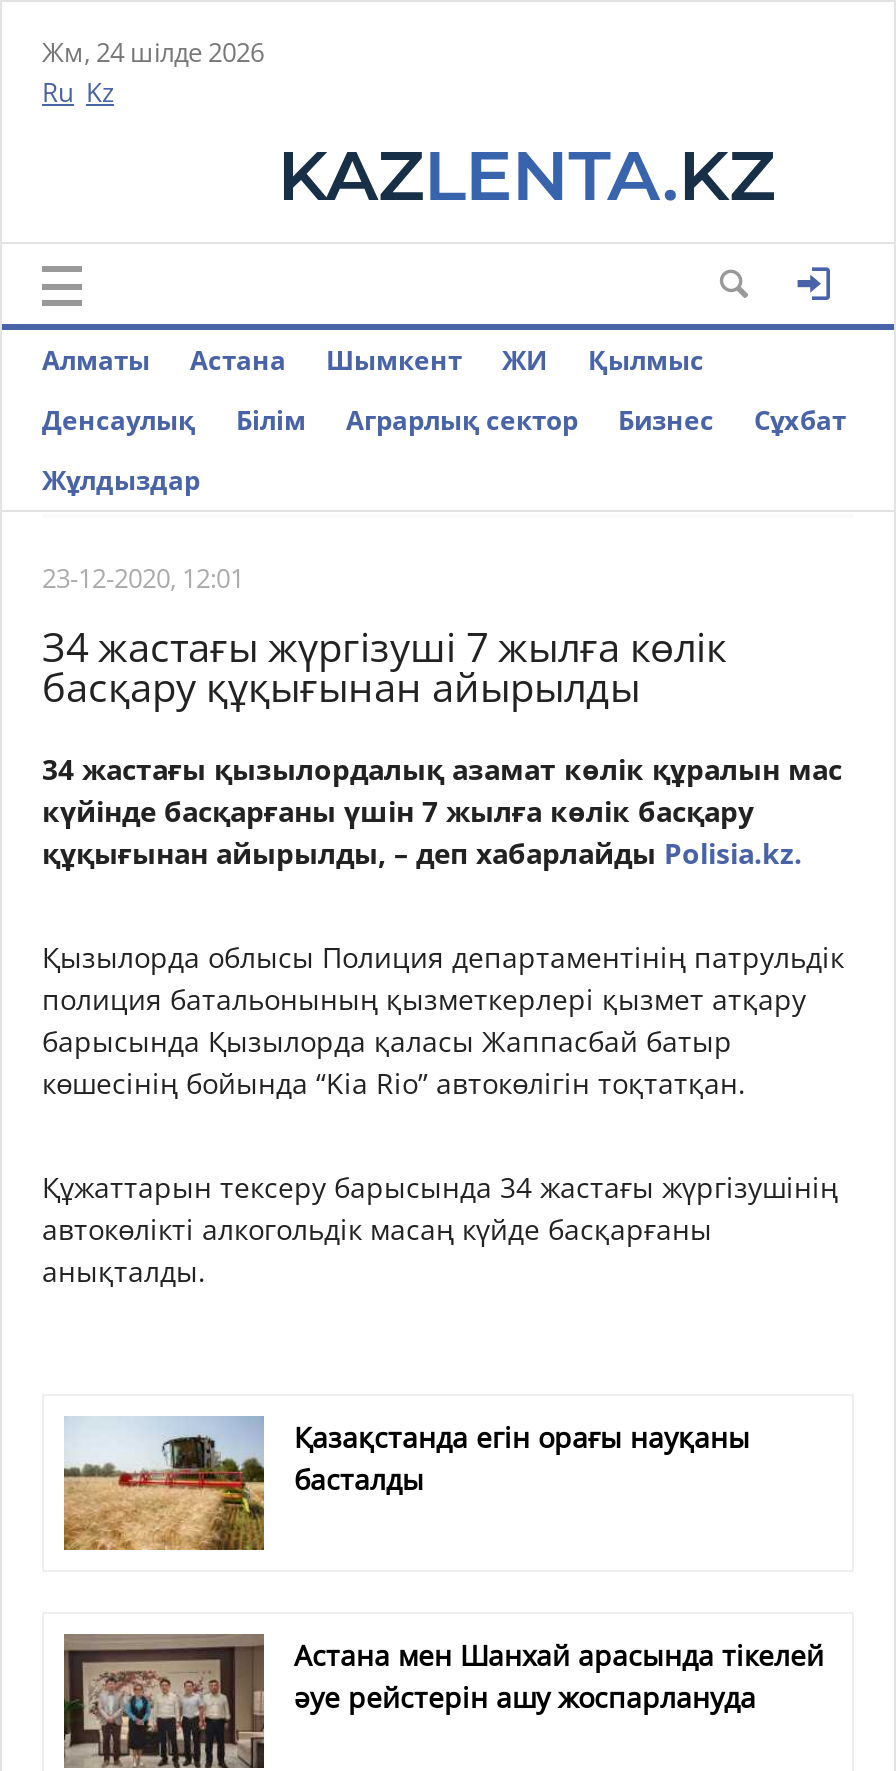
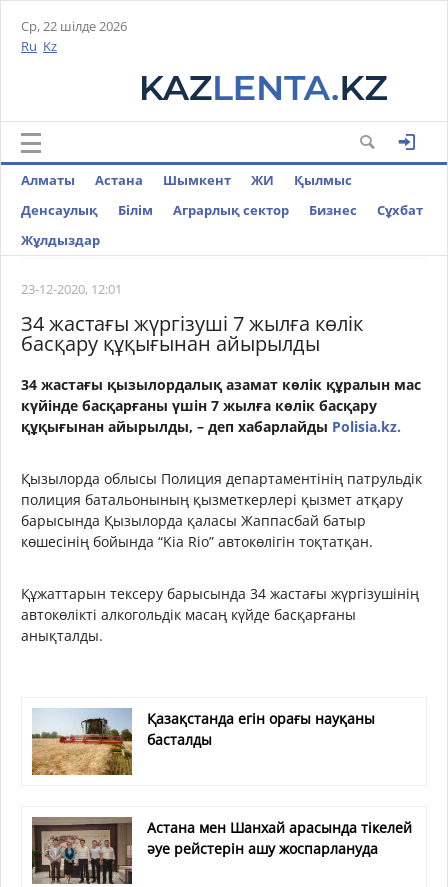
[42,34,264,70] Жм, 24 шілде 2026 -> [21,17,127,35] Ср, 22 шілде 2026

